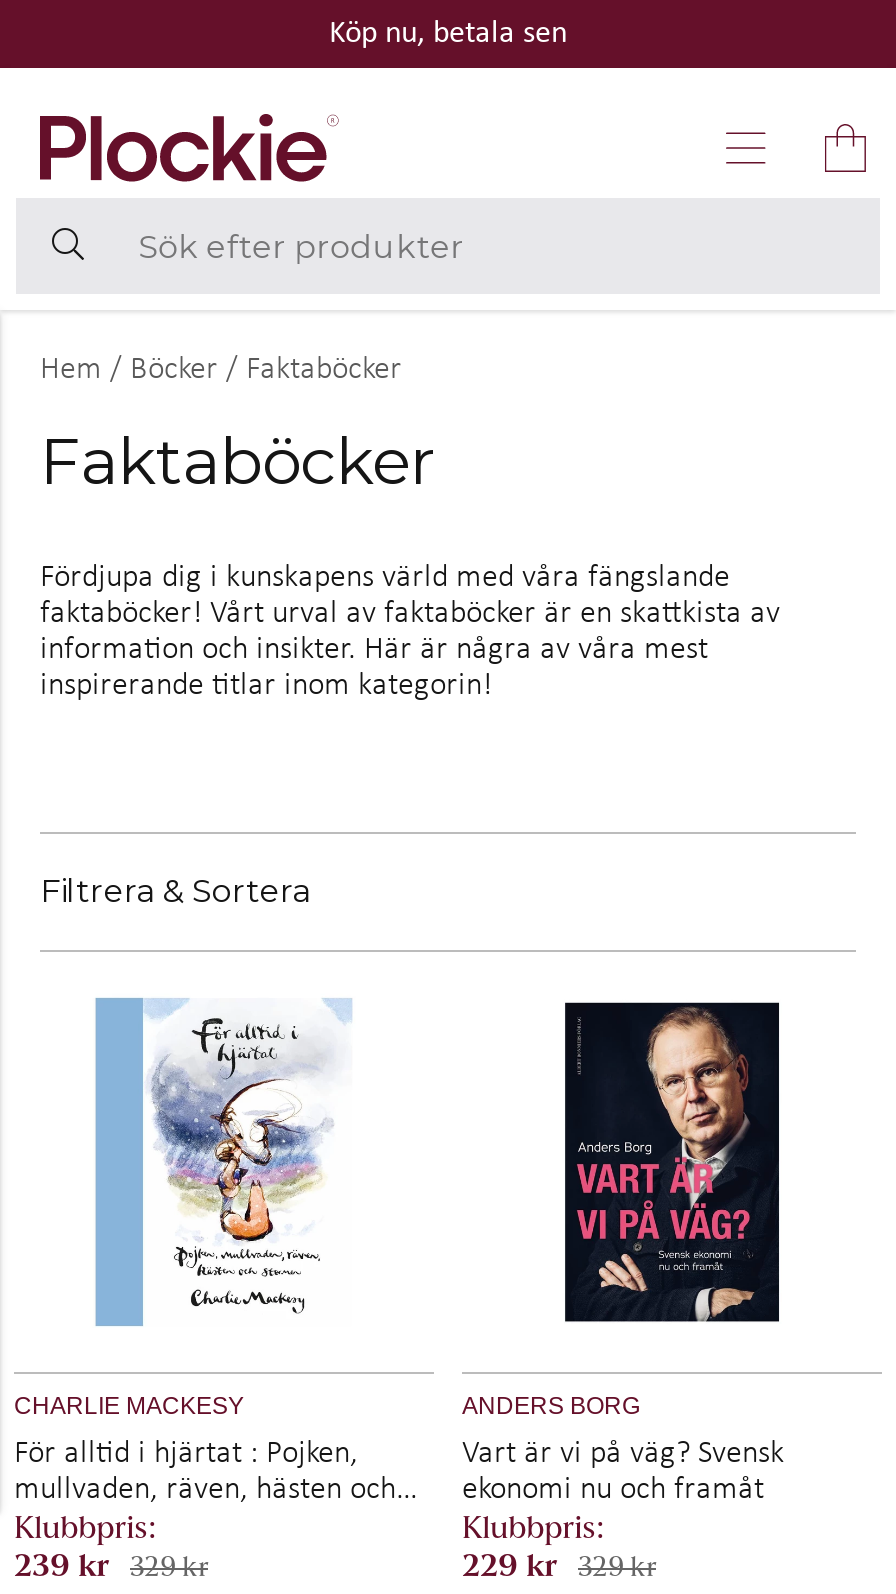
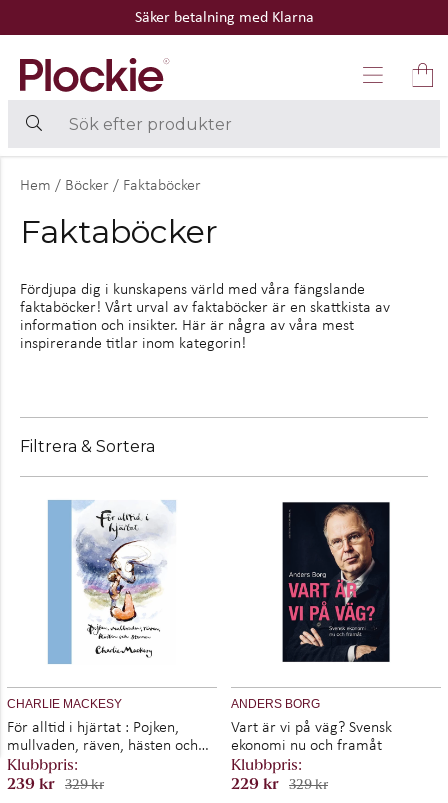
[329,10,567,52] Köp nu, betala sen -> [134,6,313,27] Säker betalning med Klarna

